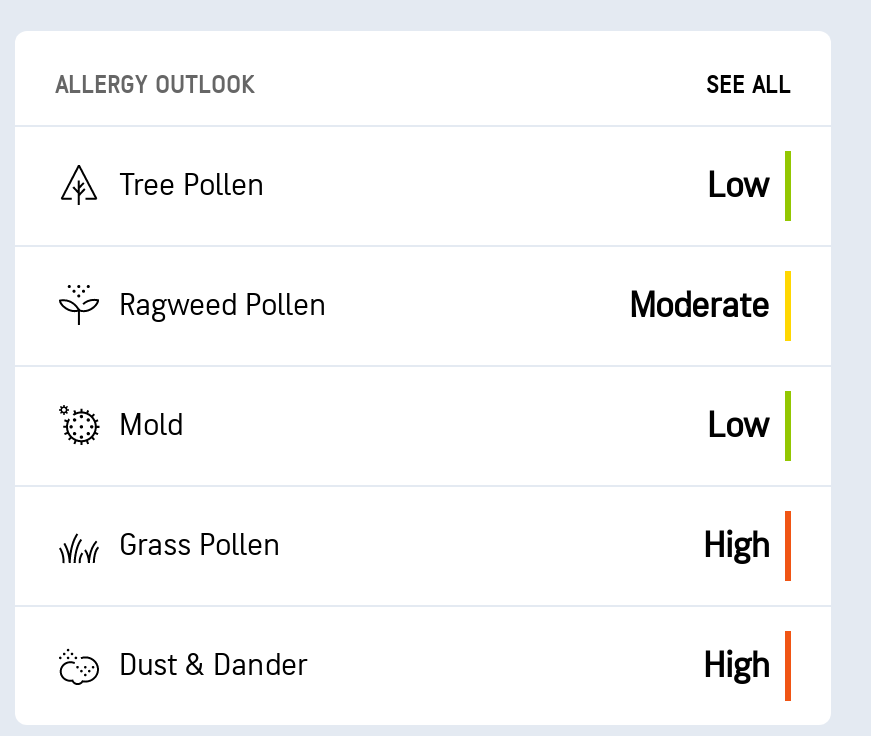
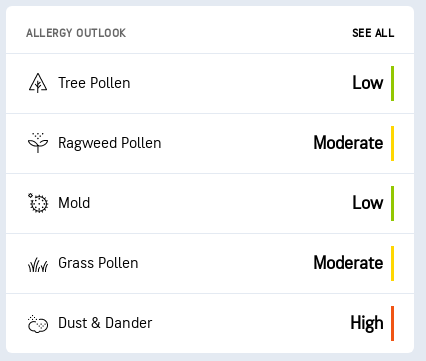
[703,524,769,566] High -> [313,252,383,273] Moderate

